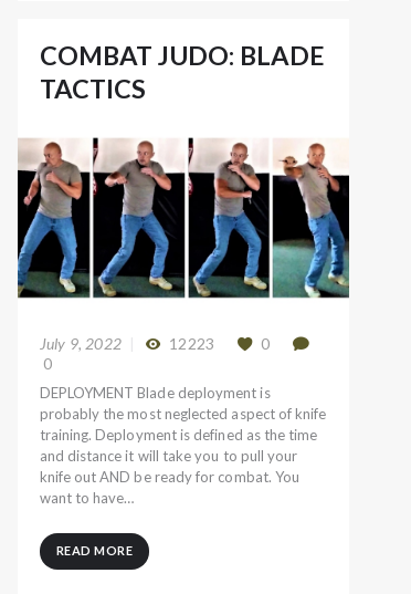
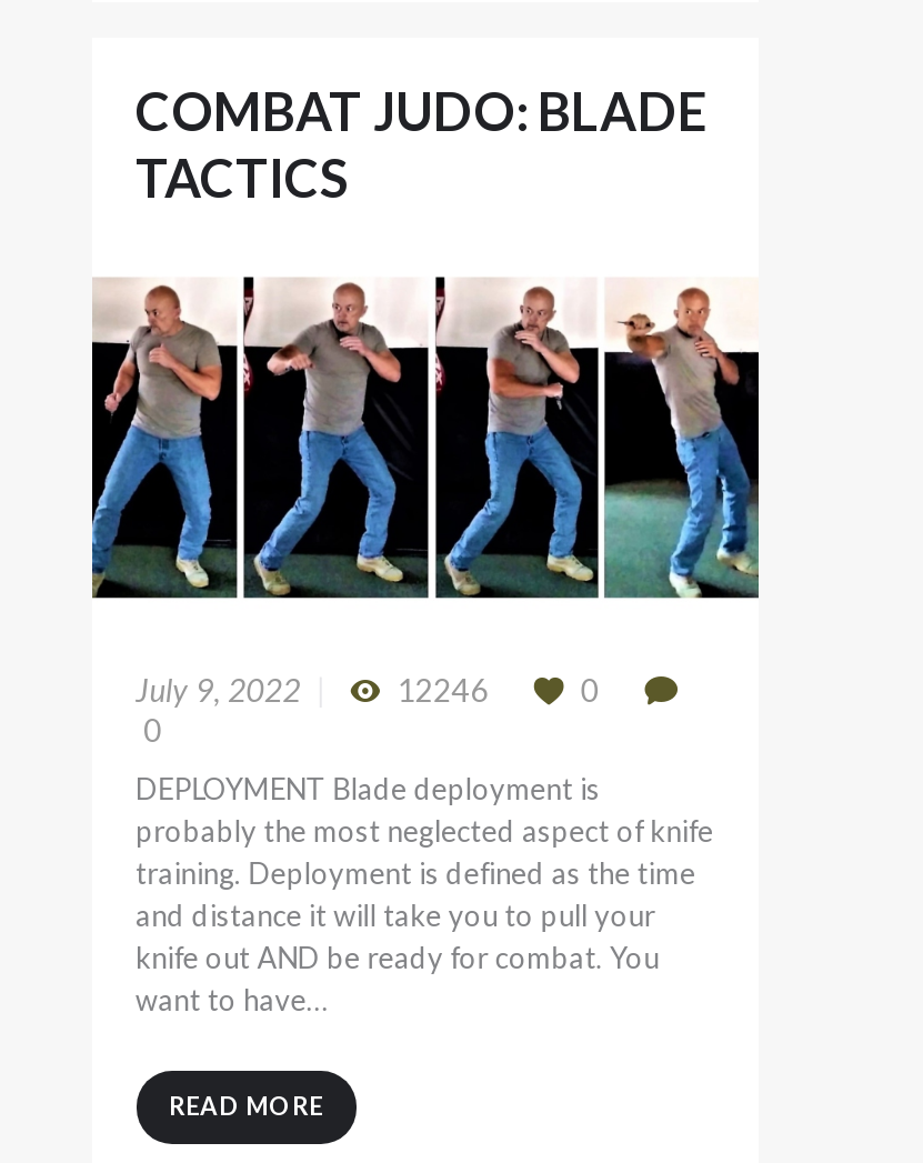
[169,334,215,352] 12223 -> [397,670,488,708] 12246

